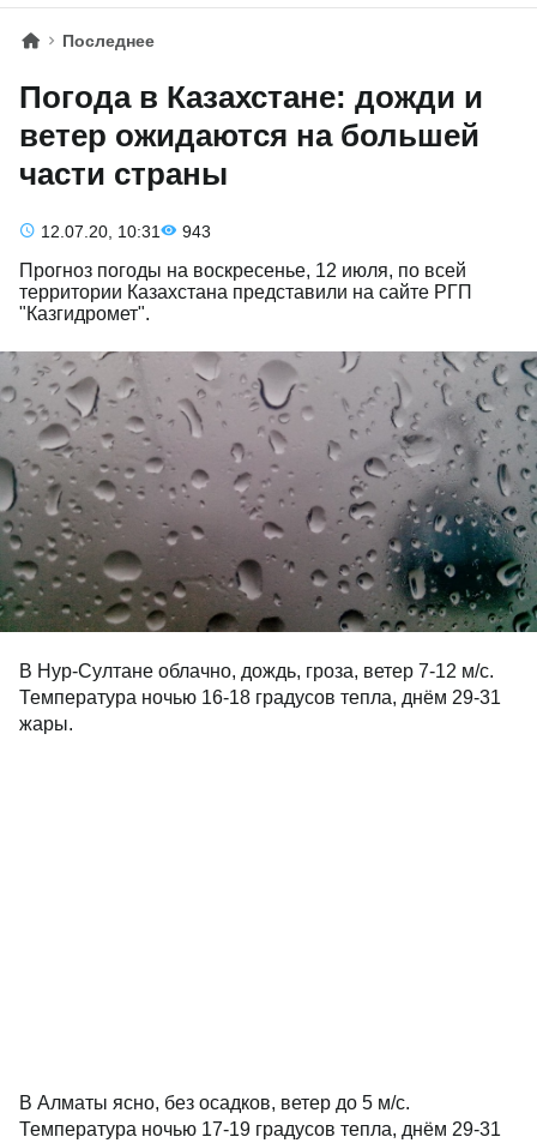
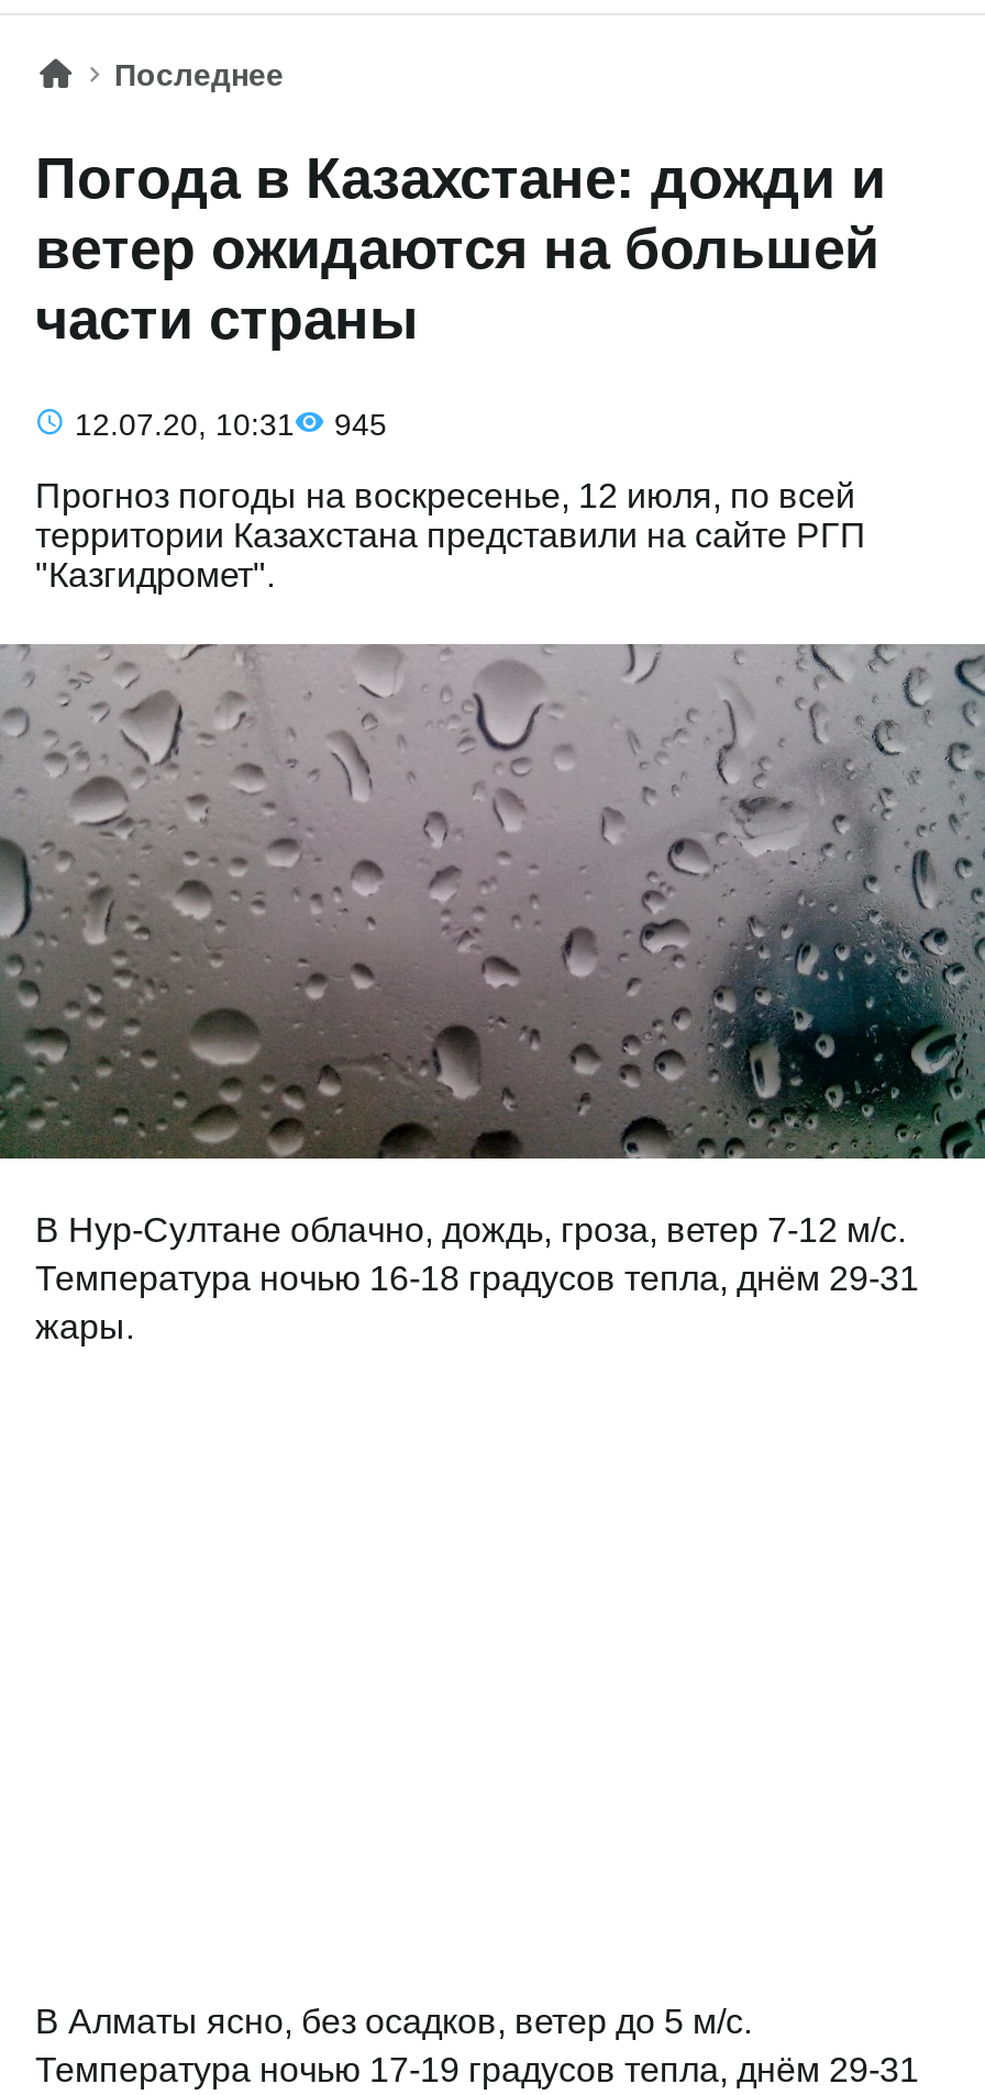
[41,222,211,241] 12.07.20, 10:31 943 -> [75,407,387,442] 12.07.20, 10:31 945

